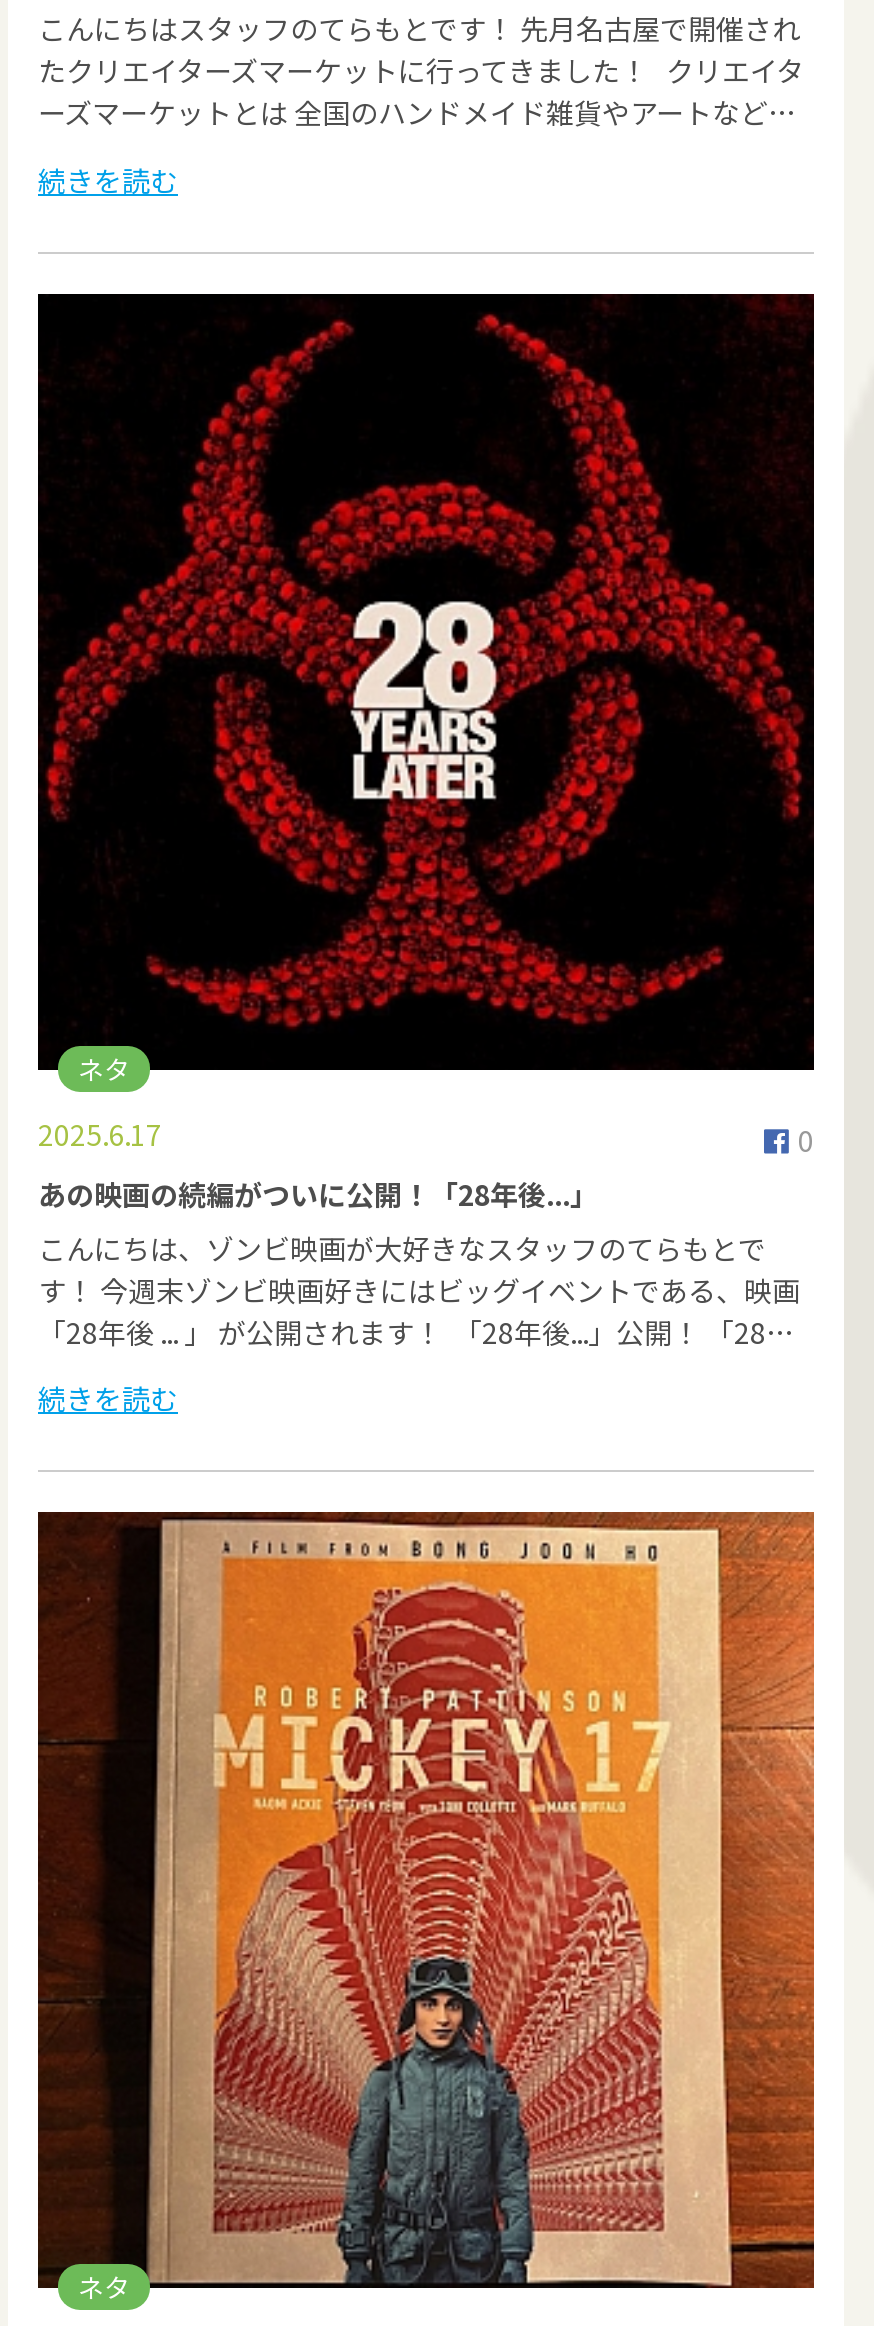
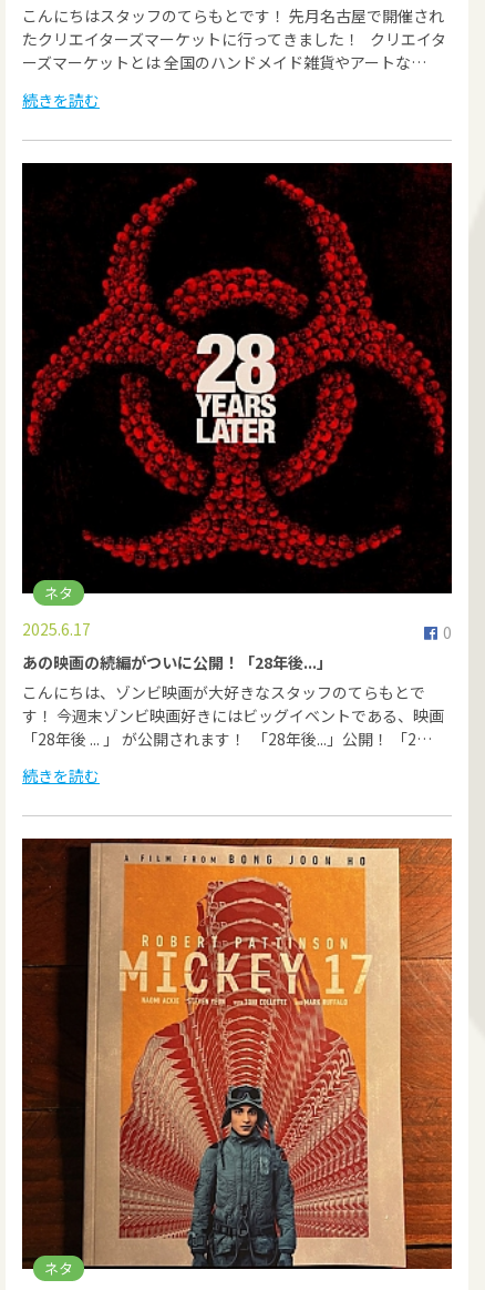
[38,93,796,133] ーズマーケットとは 全国のハンドメイド雑貨やアートなど… -> [22,51,426,74] ーズマーケットとは 全国のハンドメイド雑貨やアートな…
[38,1312,794,1352] 「28年後 ... 」 が公開されます！ 「28年後...」公開！ 「28… -> [22,728,432,750] 「28年後 ... 」 が公開されます！ 「28年後...」公開！ 「2…

